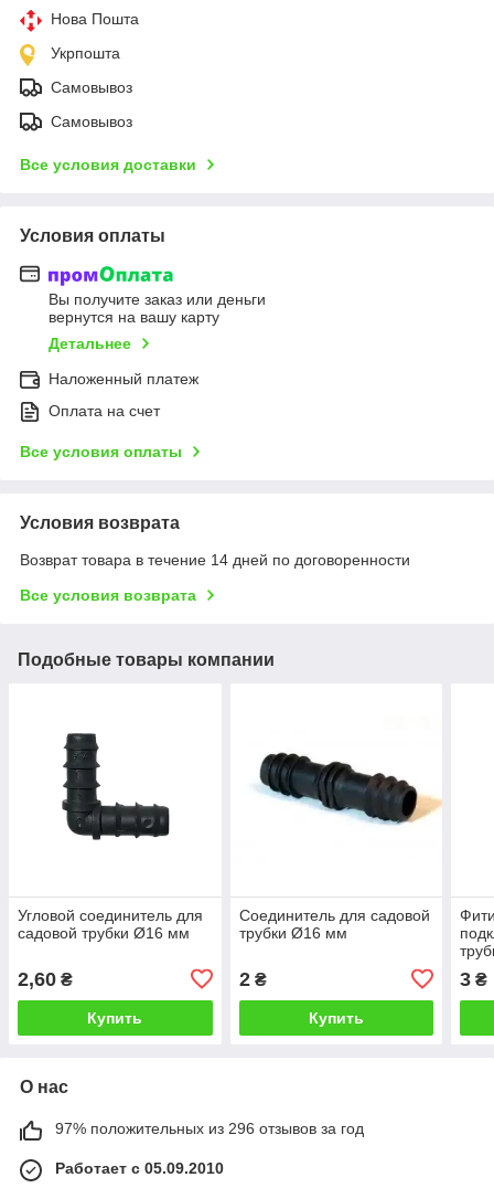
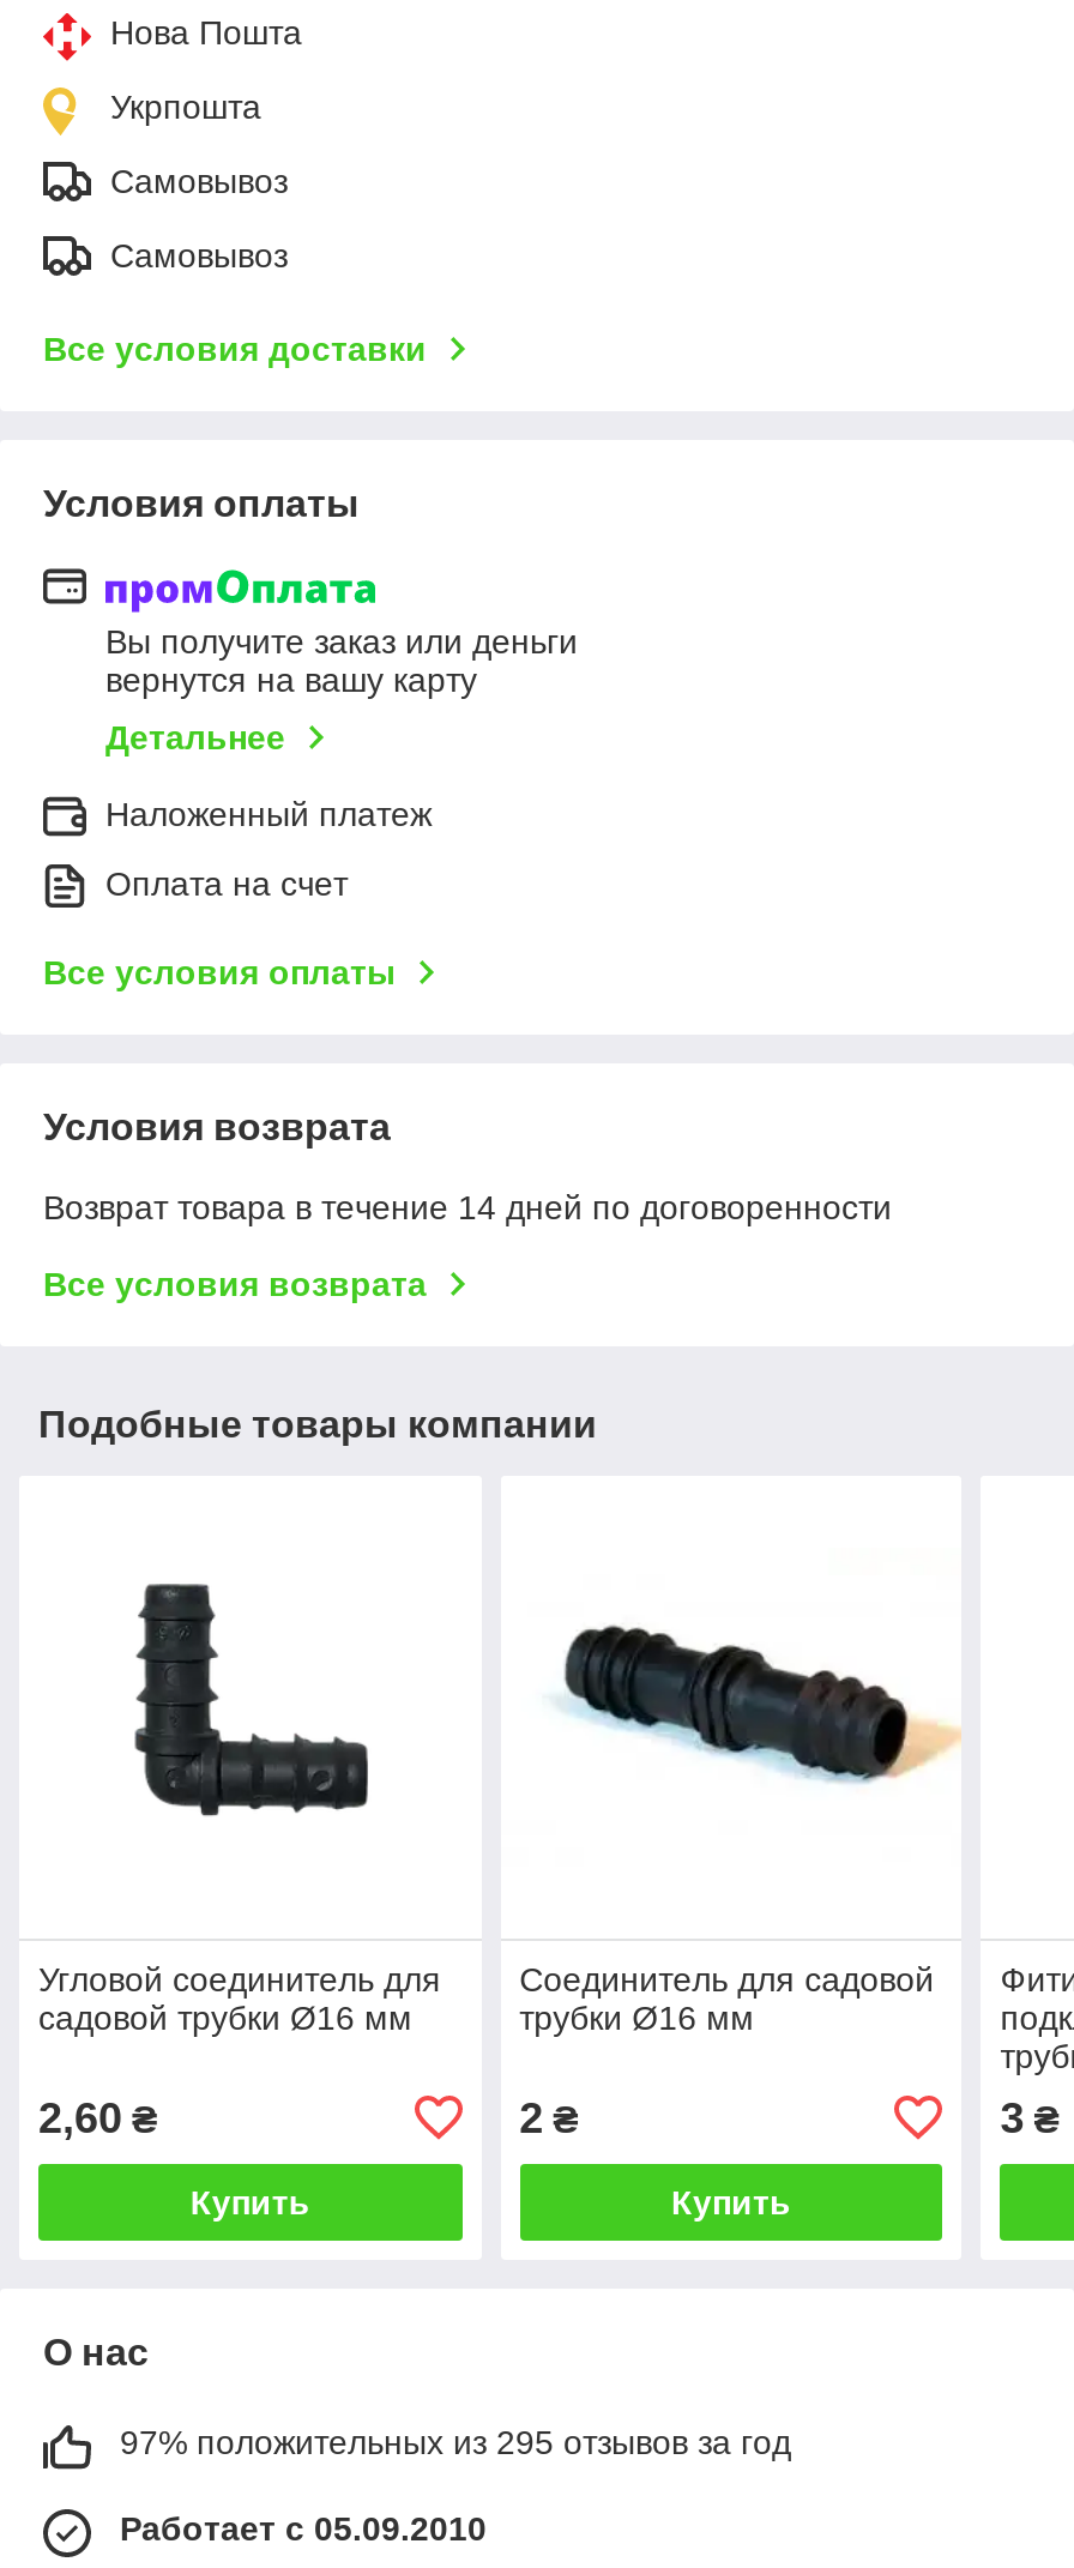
[55,1119,364,1137] 97% положительных из 296 отзывов за год -> [120,2422,791,2461] 97% положительных из 295 отзывов за год

